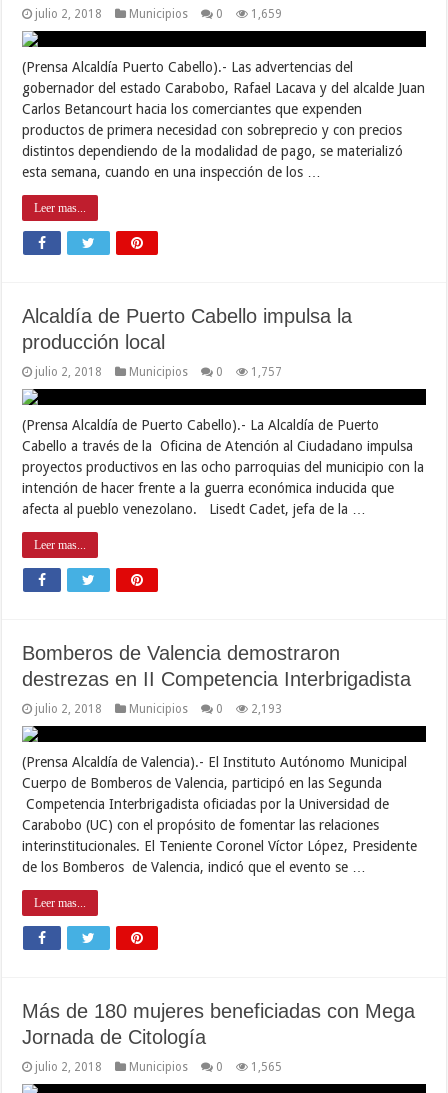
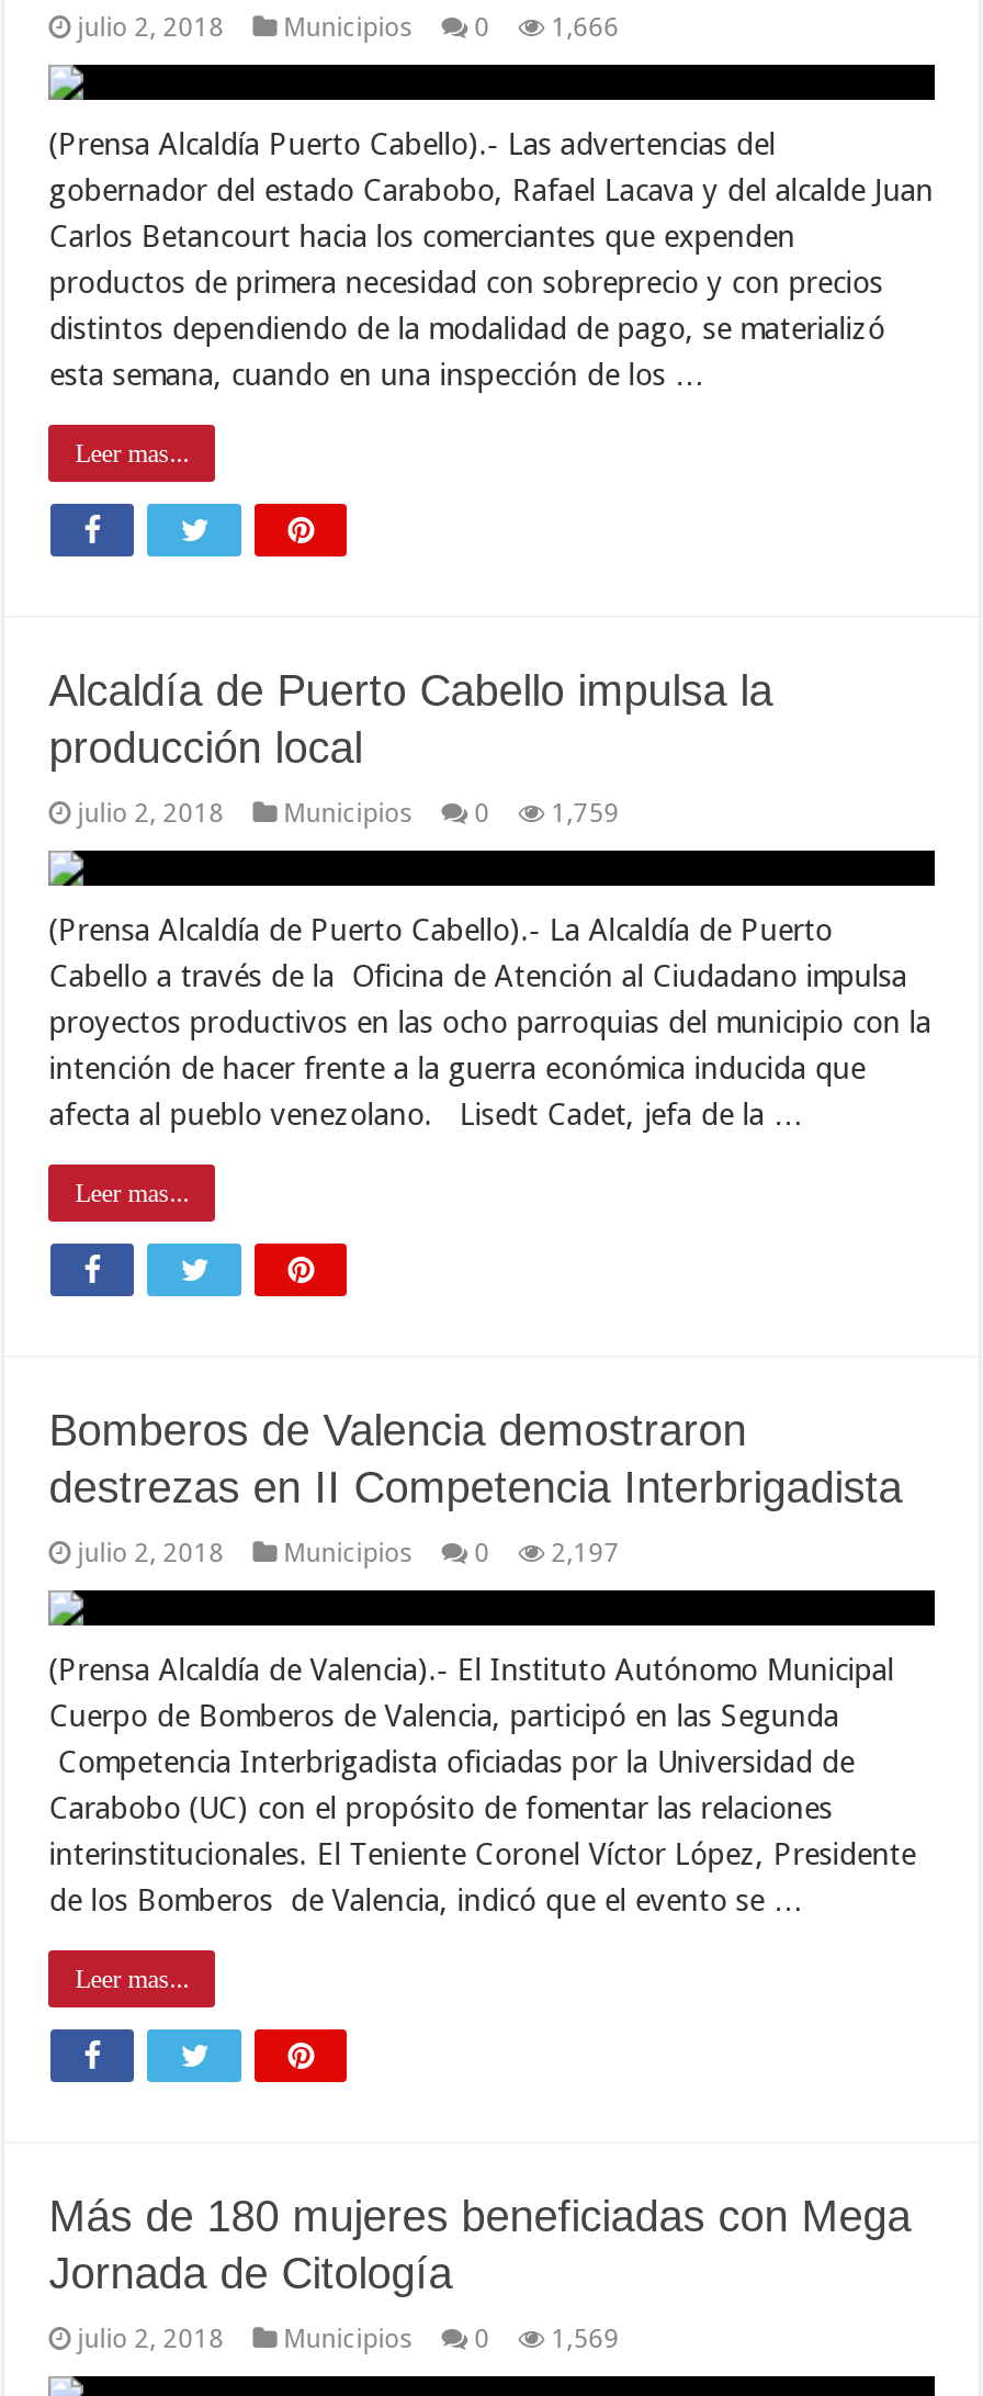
[35,6,282,20] julio 2, 2018 Municipios 0 1,659 -> [77,11,619,42] julio 2, 2018 Municipios 0 1,666
[35,364,282,378] julio 2, 2018 Municipios 0 1,757 -> [77,797,619,828] julio 2, 2018 Municipios 0 1,759
[35,701,282,715] julio 2, 2018 Municipios 0 2,193 -> [77,1537,619,1567] julio 2, 2018 Municipios 0 2,197
[35,1059,282,1073] julio 2, 2018 Municipios 0 1,565 -> [77,2322,619,2353] julio 2, 2018 Municipios 0 1,569

